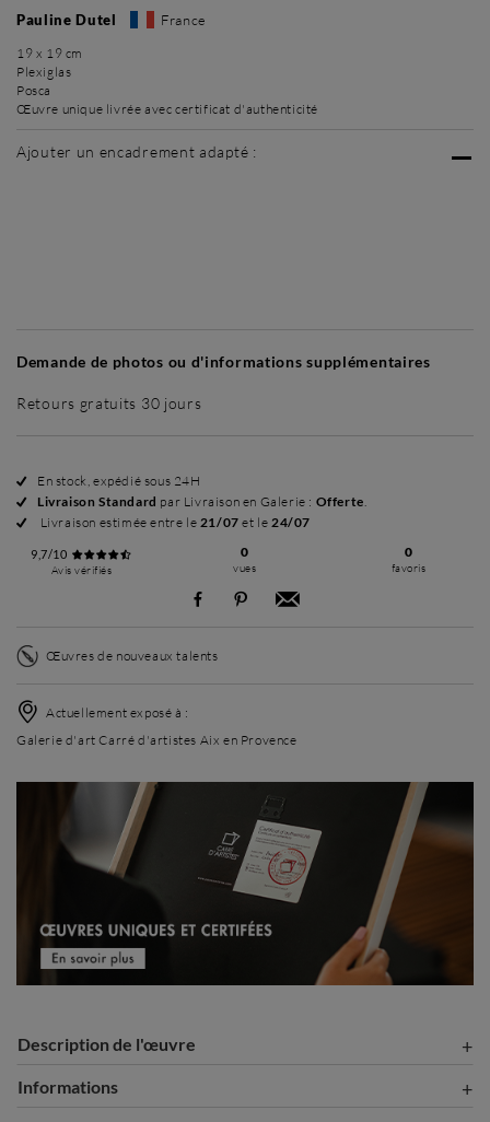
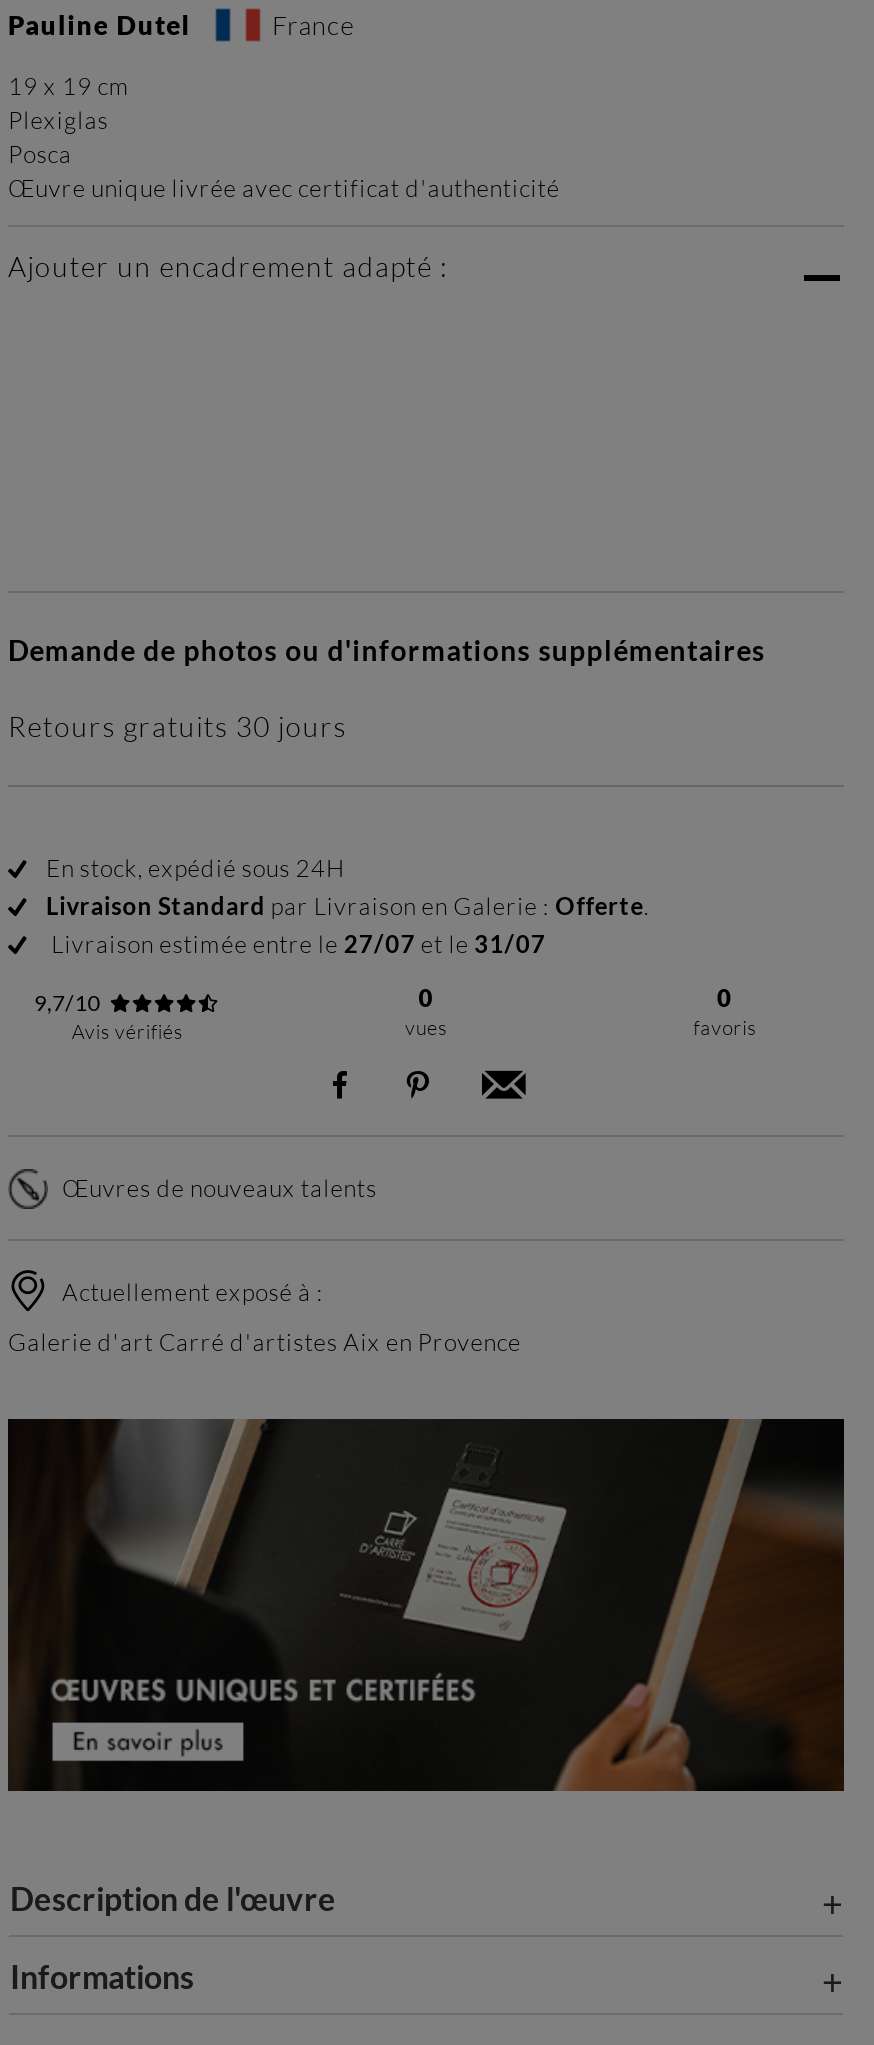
[37,514,311,530] Livraison estimée entre le 21/07 et le 24/07 -> [46,929,546,959] Livraison estimée entre le 27/07 et le 31/07

